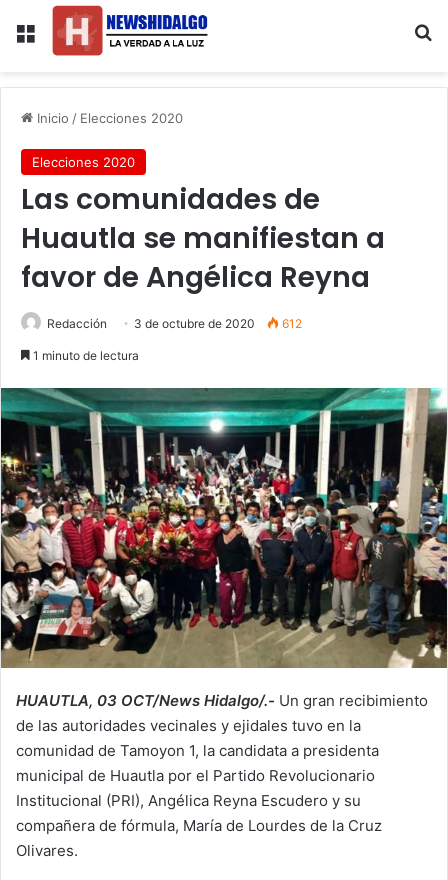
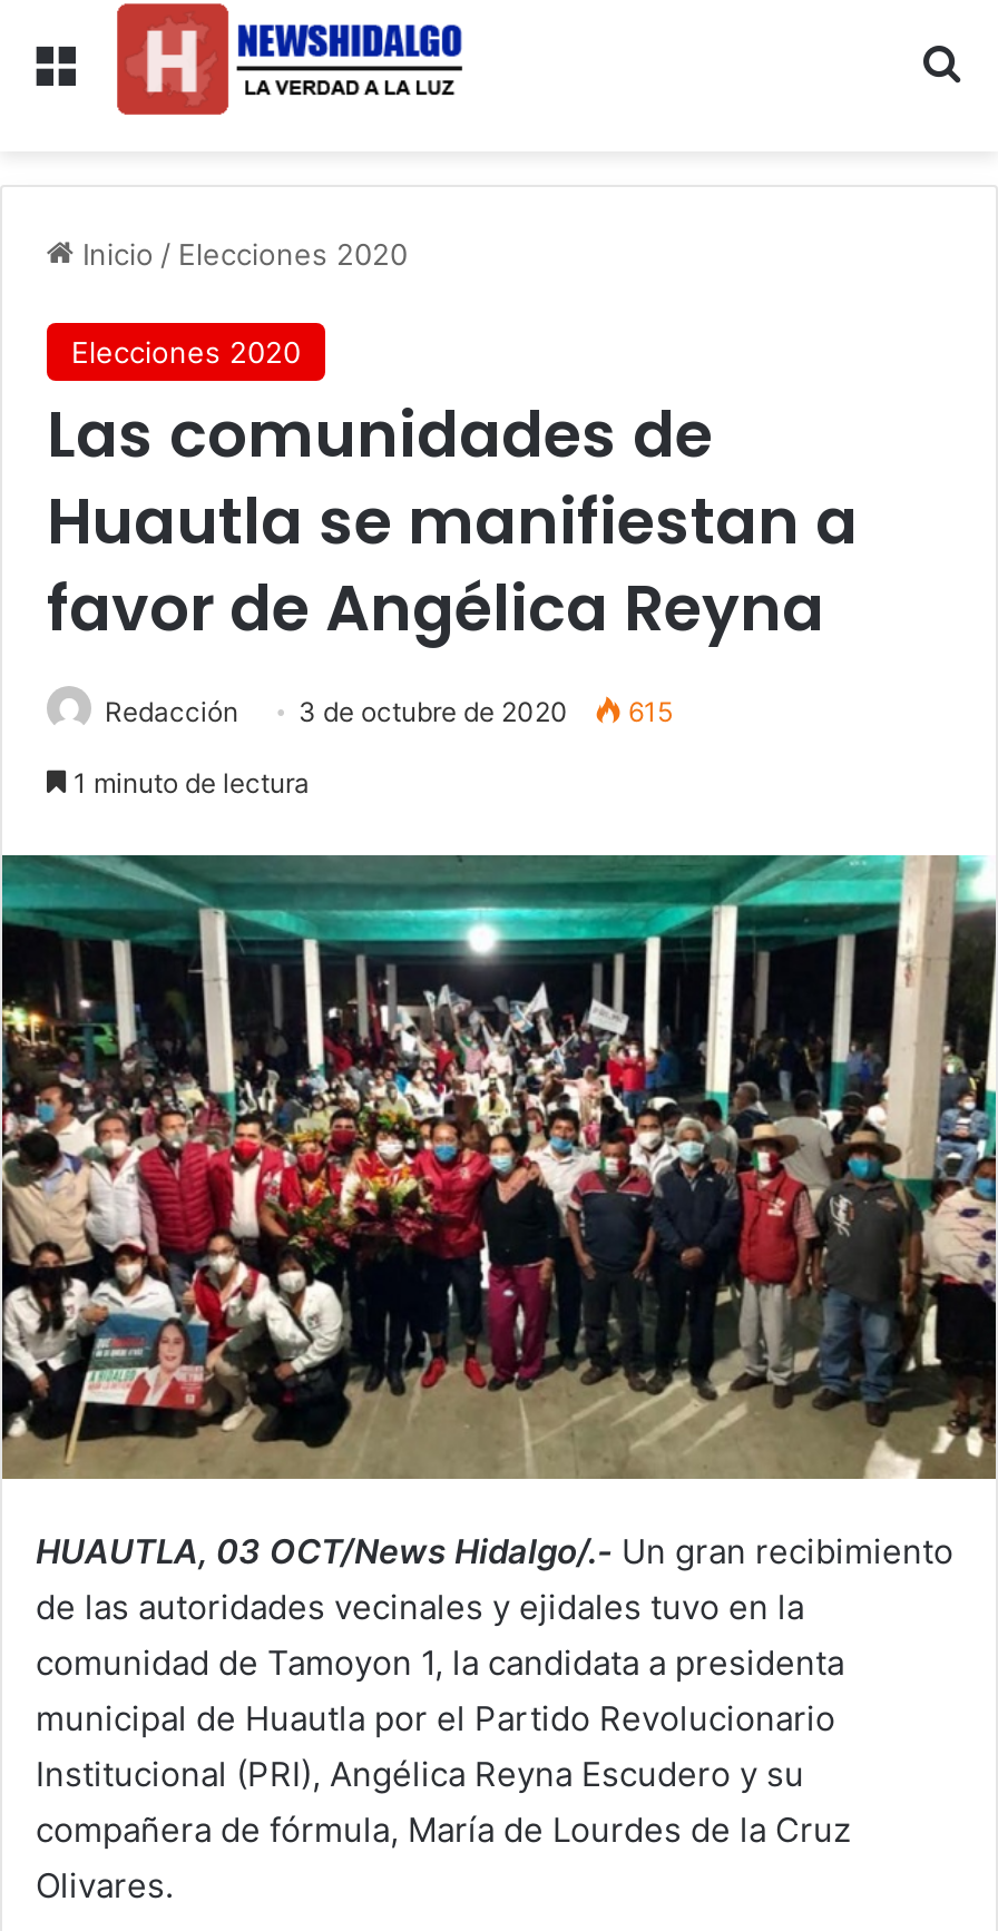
[47,316,302,331] Redacción 3 de octubre de 2020 612 -> [105,695,673,729] Redacción 3 de octubre de 2020 615

